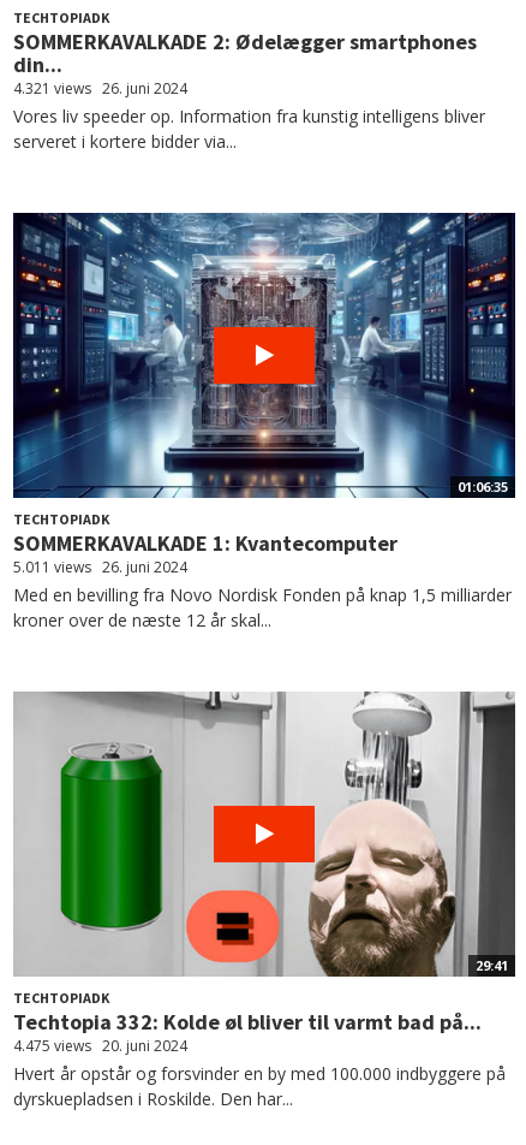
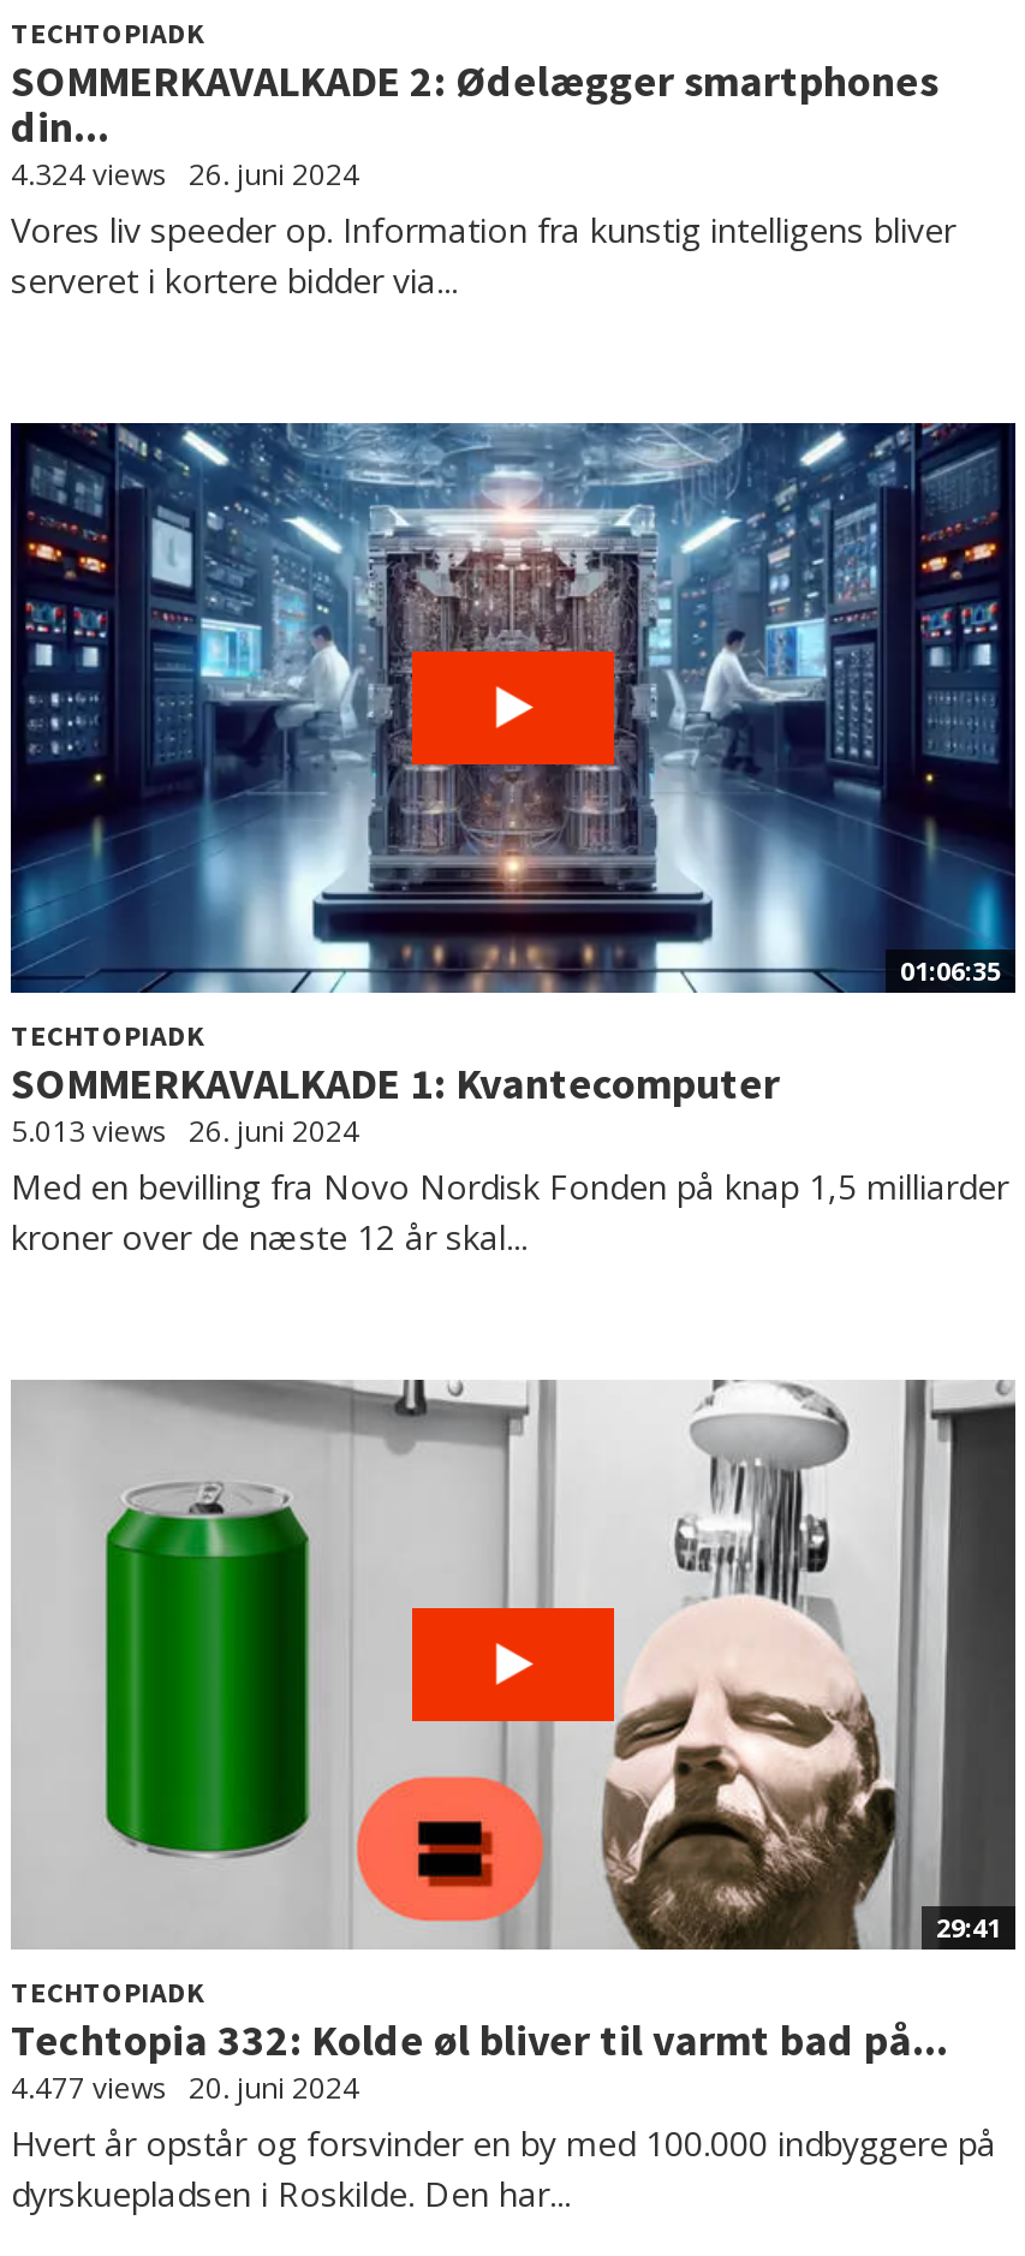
[13,78,187,99] 4.321 views 26. juni 2024 -> [11,154,359,195] 4.324 views 26. juni 2024
[13,557,187,577] 5.011 views 26. juni 2024 -> [11,1110,359,1151] 5.013 views 26. juni 2024
[13,1035,187,1056] 4.475 views 20. juni 2024 -> [11,2067,359,2107] 4.477 views 20. juni 2024

